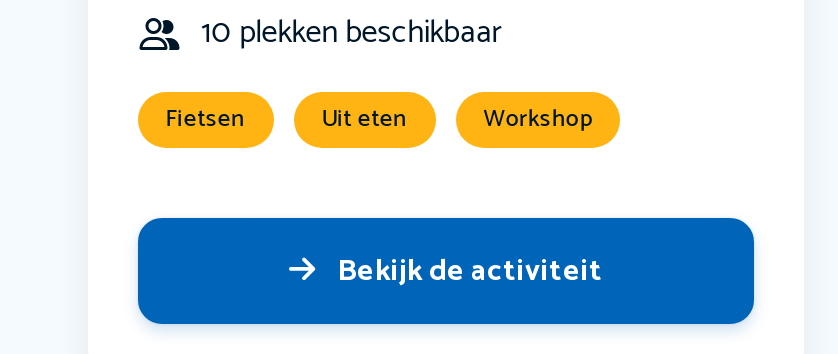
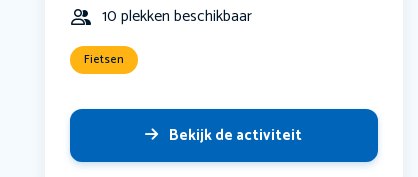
[322,101,592,139] Uit eten | Workshop -> none

